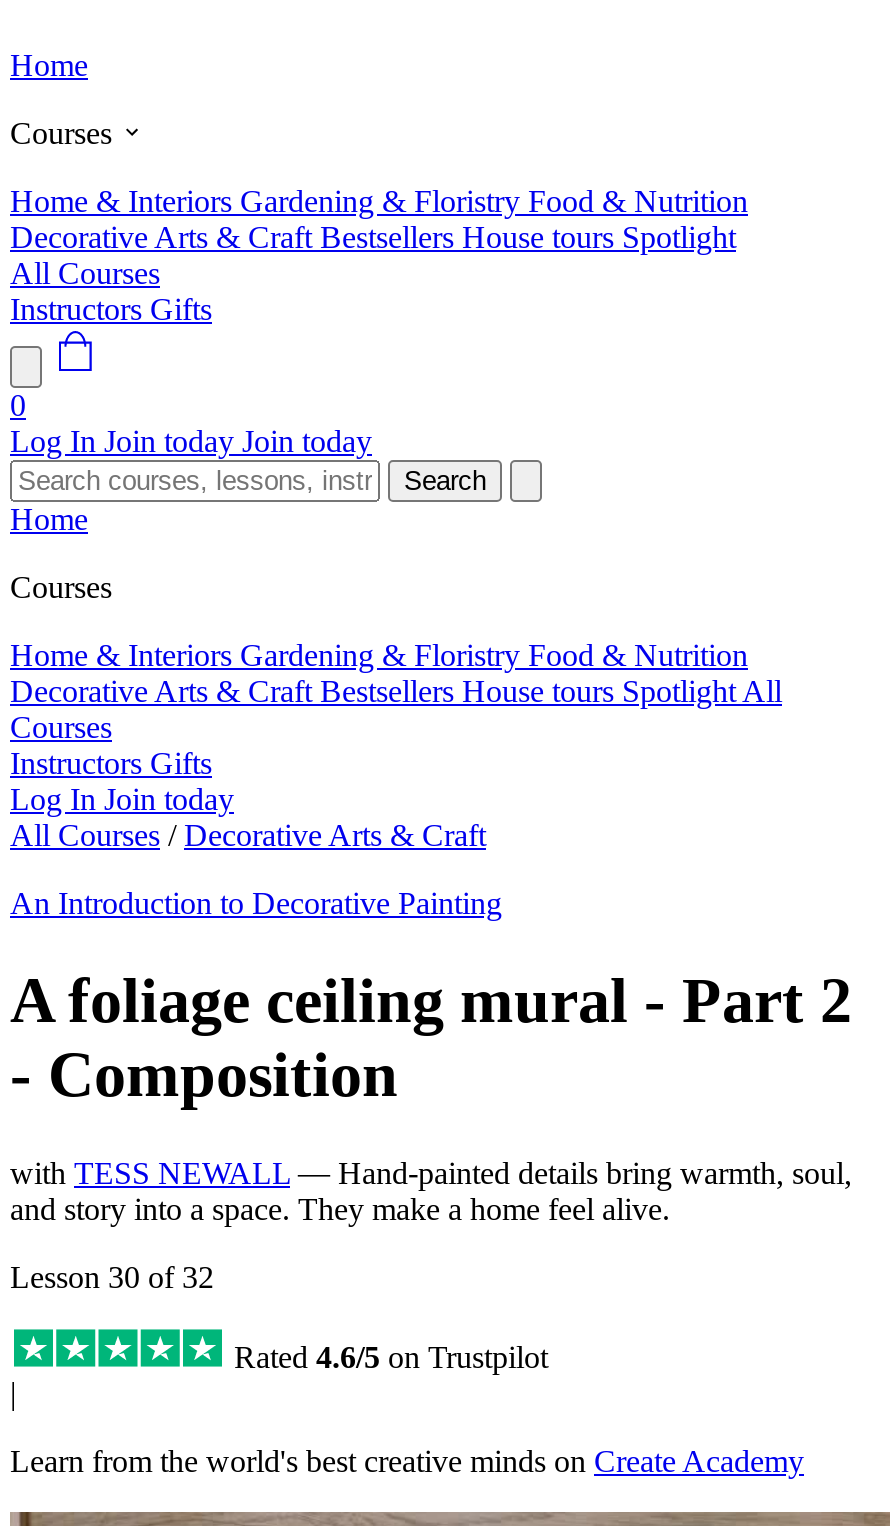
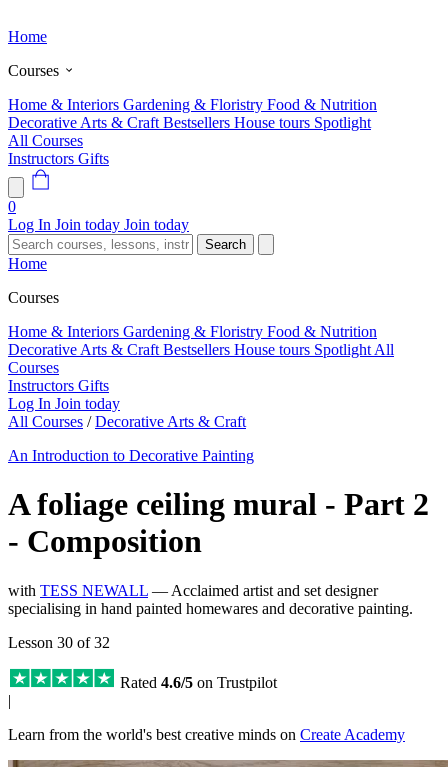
[10,1156,852,1226] with TESS NEWALL — Hand-painted details bring warmth, soul, | and story into a space. They make a home feel alive. -> [8,582,413,617] with TESS NEWALL — Acclaimed artist and set designer | specialising in hand painted homewares and decorative painting.

